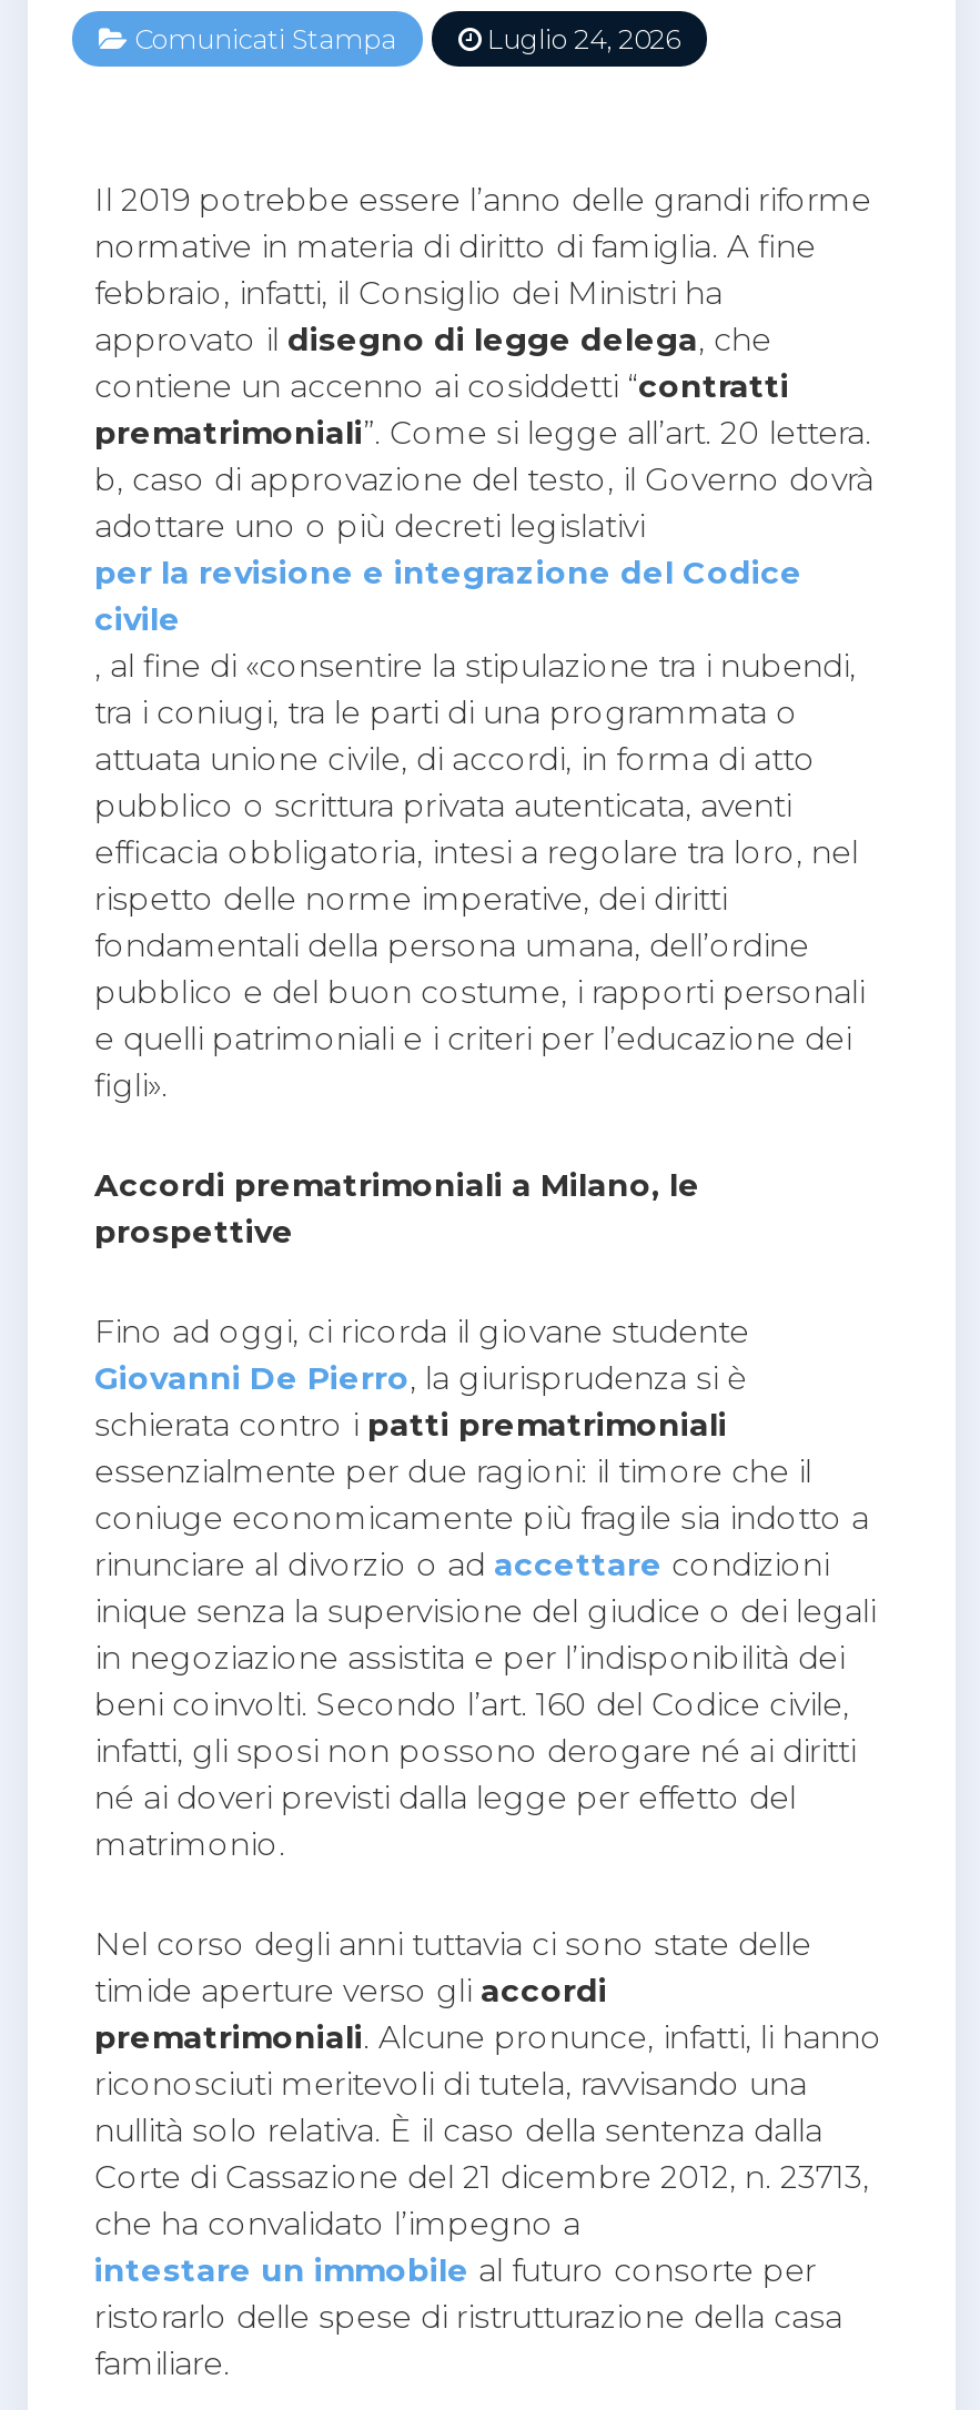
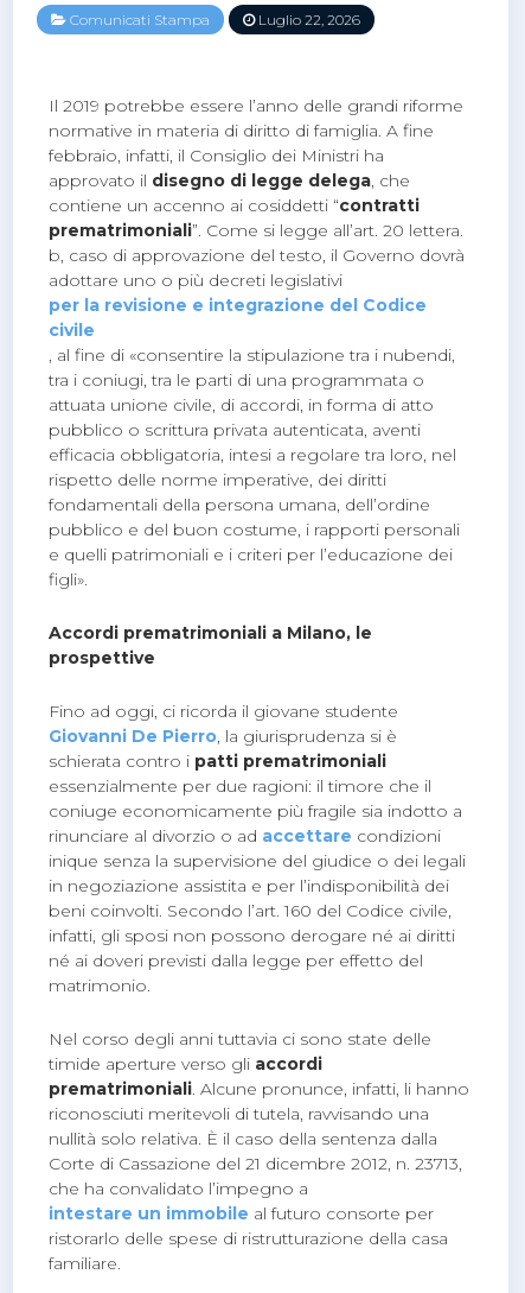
[481,23,680,56] Luglio 24, 2026 -> [255,11,360,29] Luglio 22, 2026

